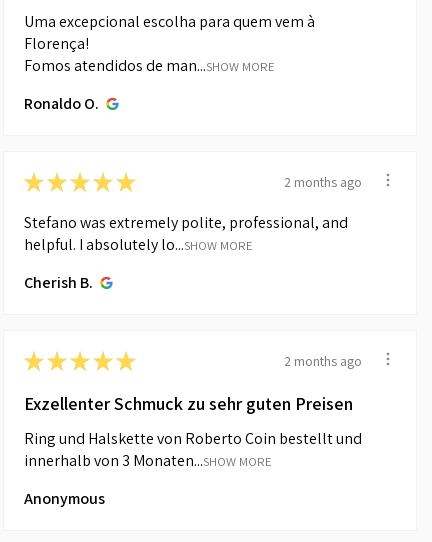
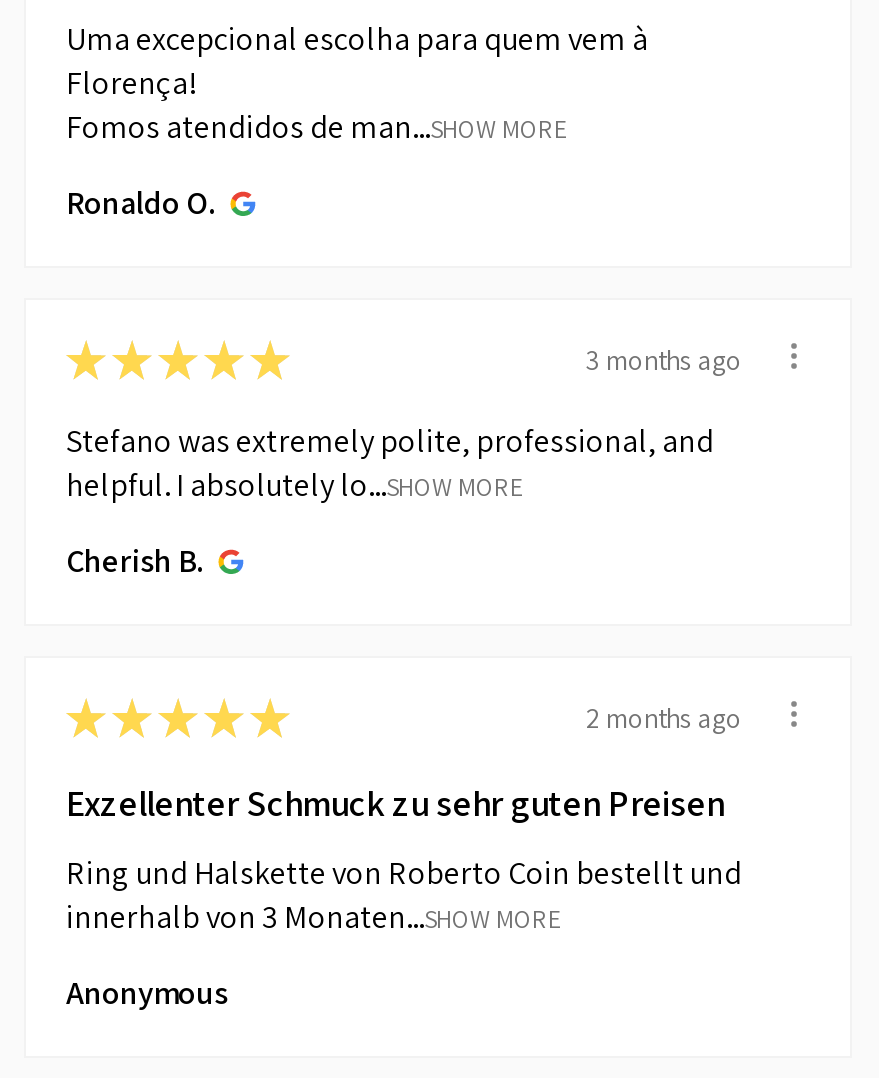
[284,173,362,191] 2 months ago -> [586,341,742,377] 3 months ago

